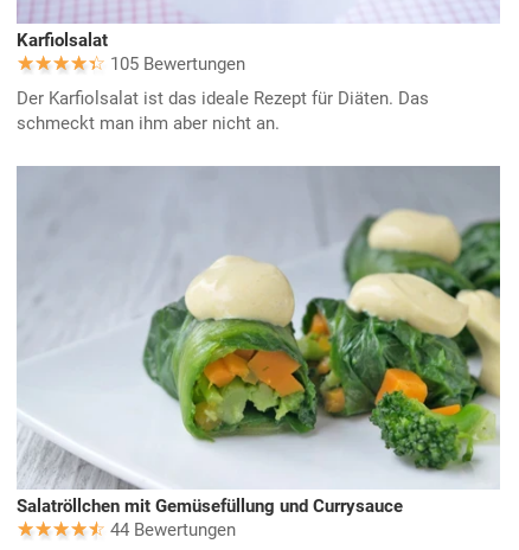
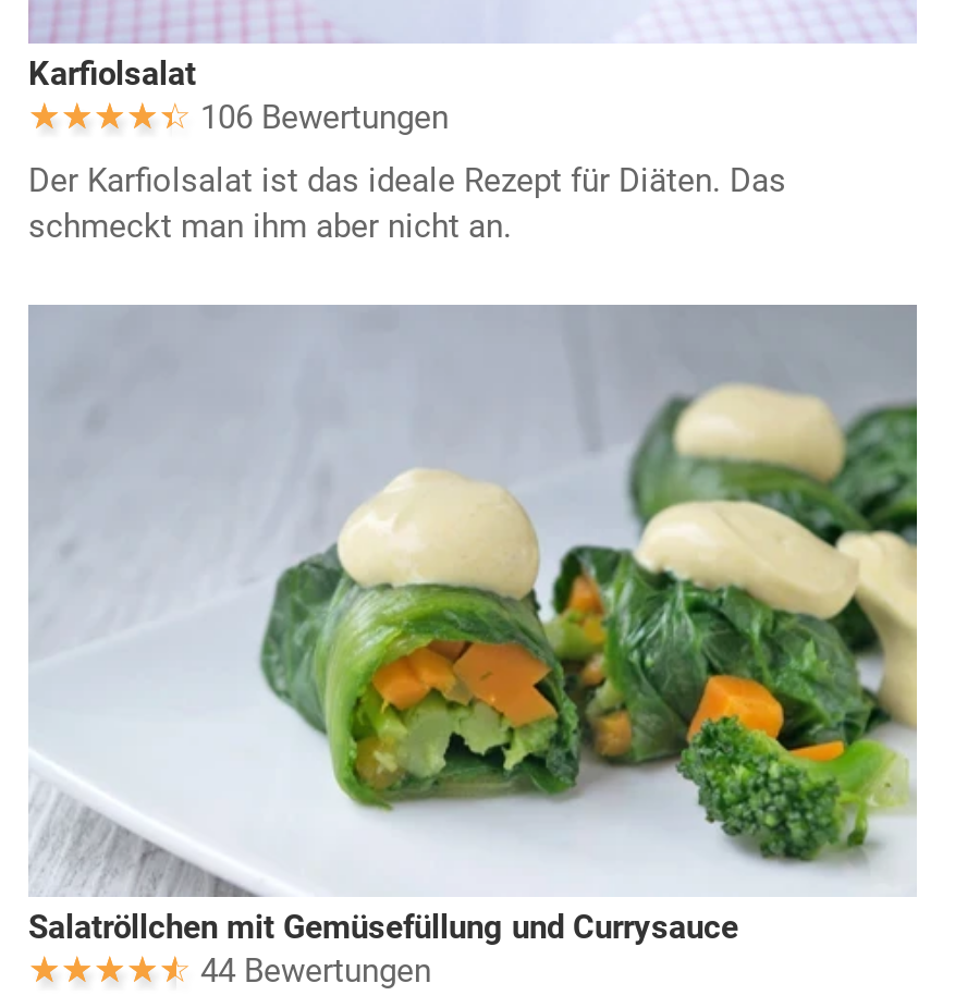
[110,54,245,75] 105 Bewertungen -> [200,99,449,138] 106 Bewertungen

